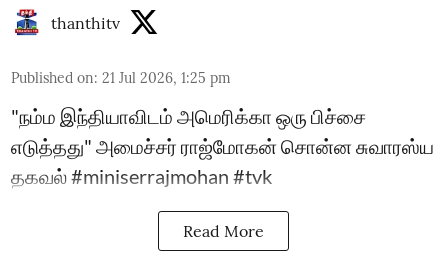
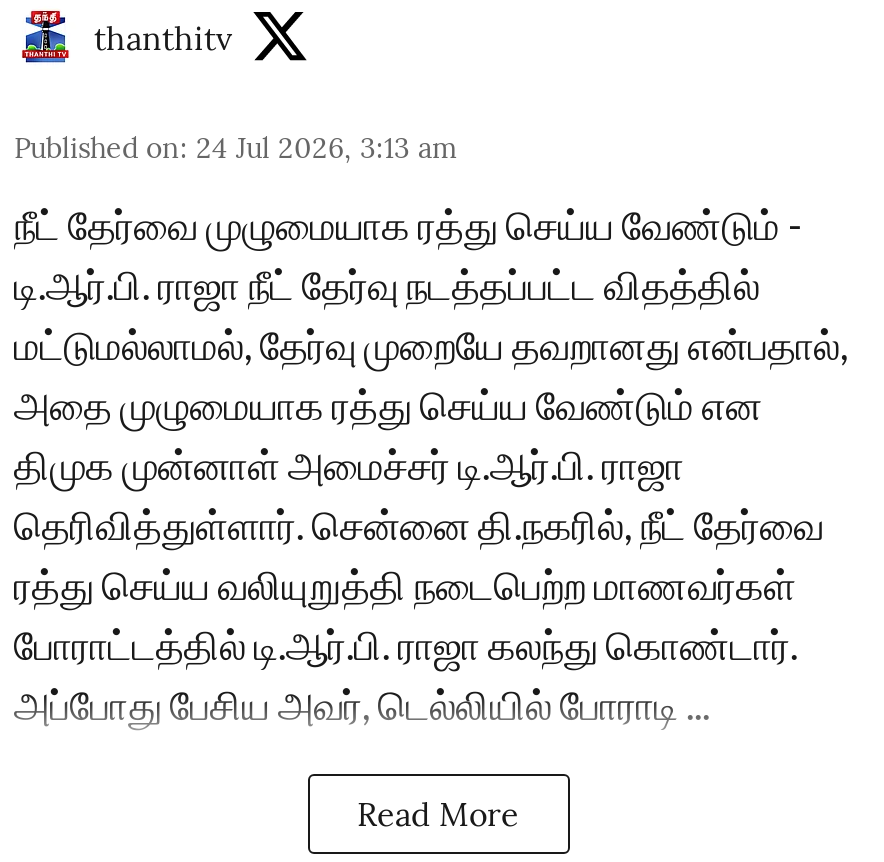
[11,68,231,86] Published on: 21 Jul 2026, 1:25 pm -> [14,129,458,165] Published on: 24 Jul 2026, 3:13 am
[11,103,434,187] "நம்ம இந்தியாவிடம் அமெரிக்கா ஒரு பிச்சை | எடுத்தது" அமைச்சர் ராஜ்மோகன் சொன்ன சுவாரஸ்ய | தகவல் #miniserrajmohan #tvk -> [14,199,848,727] நீட் தேர்வை முழுமையாக ரத்து செய்ய வேண்டும் - | டி.ஆர்.பி. ராஜா நீட் தேர்வு நடத்தப்பட்ட விதத்தில் | மட்டுமல்லாமல், தேர்வு முறையே தவறானது என்பதால், | அதை முழுமையாக ரத்து செய்ய வேண்டும் என | திமுக முன்னாள் அமைச்சர் டி.ஆர்.பி. ராஜா | தெரிவித்துள்ளார். சென்னை தி.நகரில், நீட் தேர்வை | ரத்து செய்ய வலியுறுத்தி நடைபெற்ற மாணவர்கள் | போராட்டத்தில் டி.ஆர்.பி. ராஜா கலந்து கொண்டார். | அப்போது பேசிய அவர், டெல்லியில் போராடி ...

